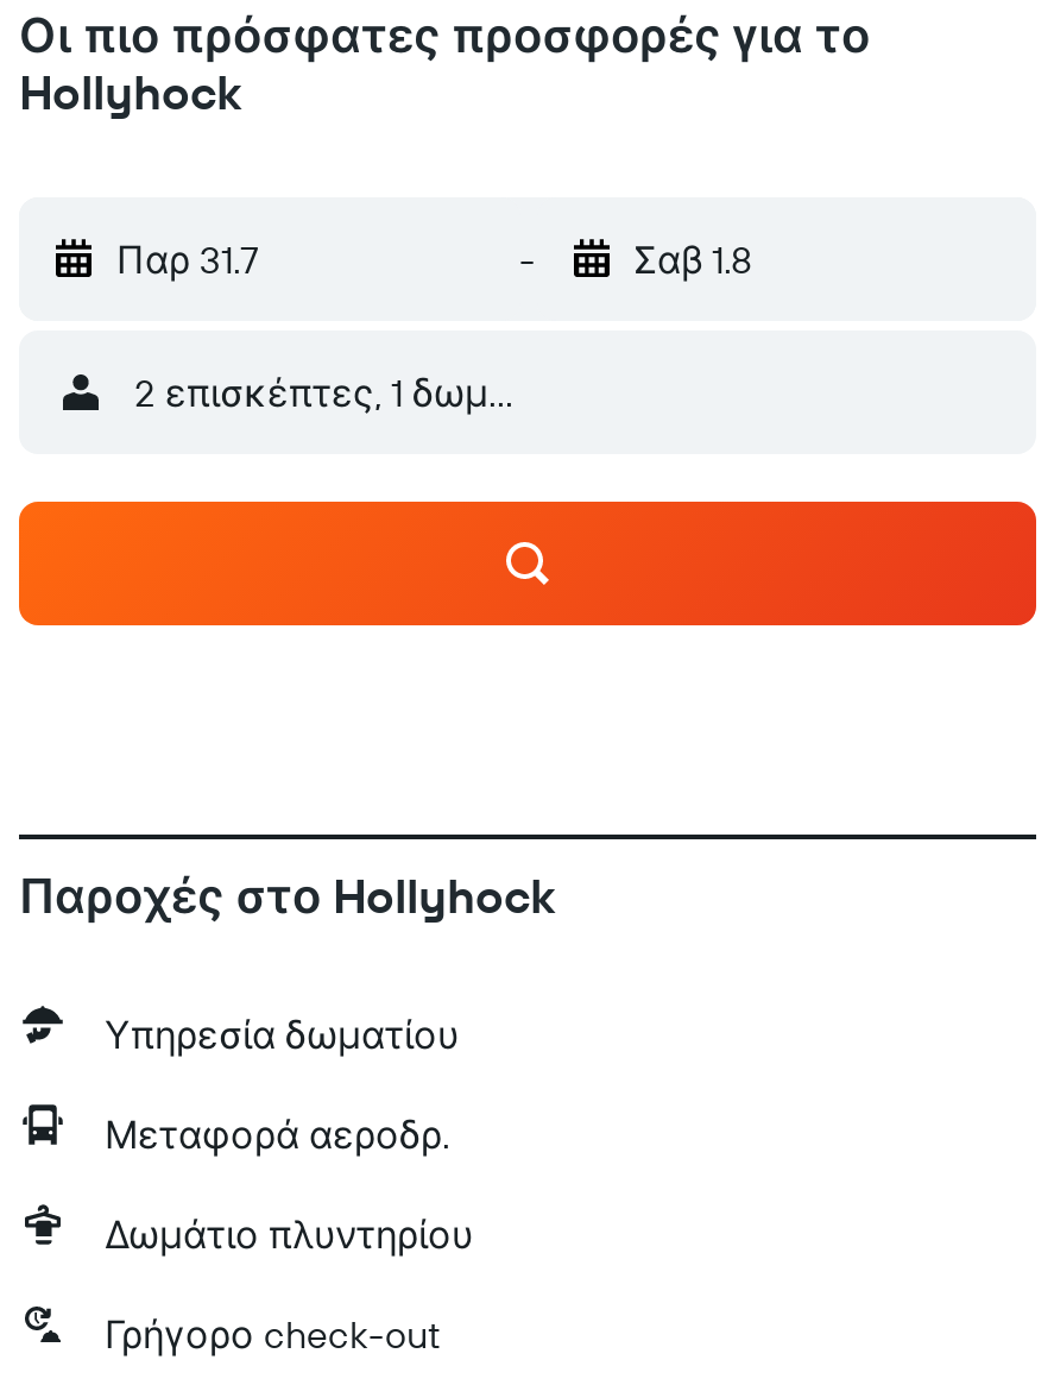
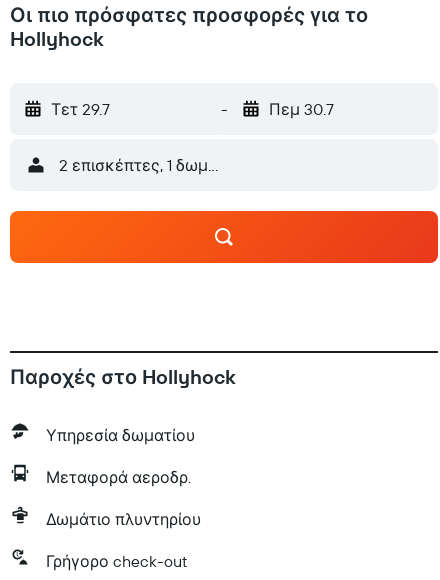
[116,235,259,283] Παρ 31.7 -> [51,99,110,119] Τετ 29.7
[633,235,752,283] Σαβ 1.8 -> [268,99,333,119] Πεμ 30.7

